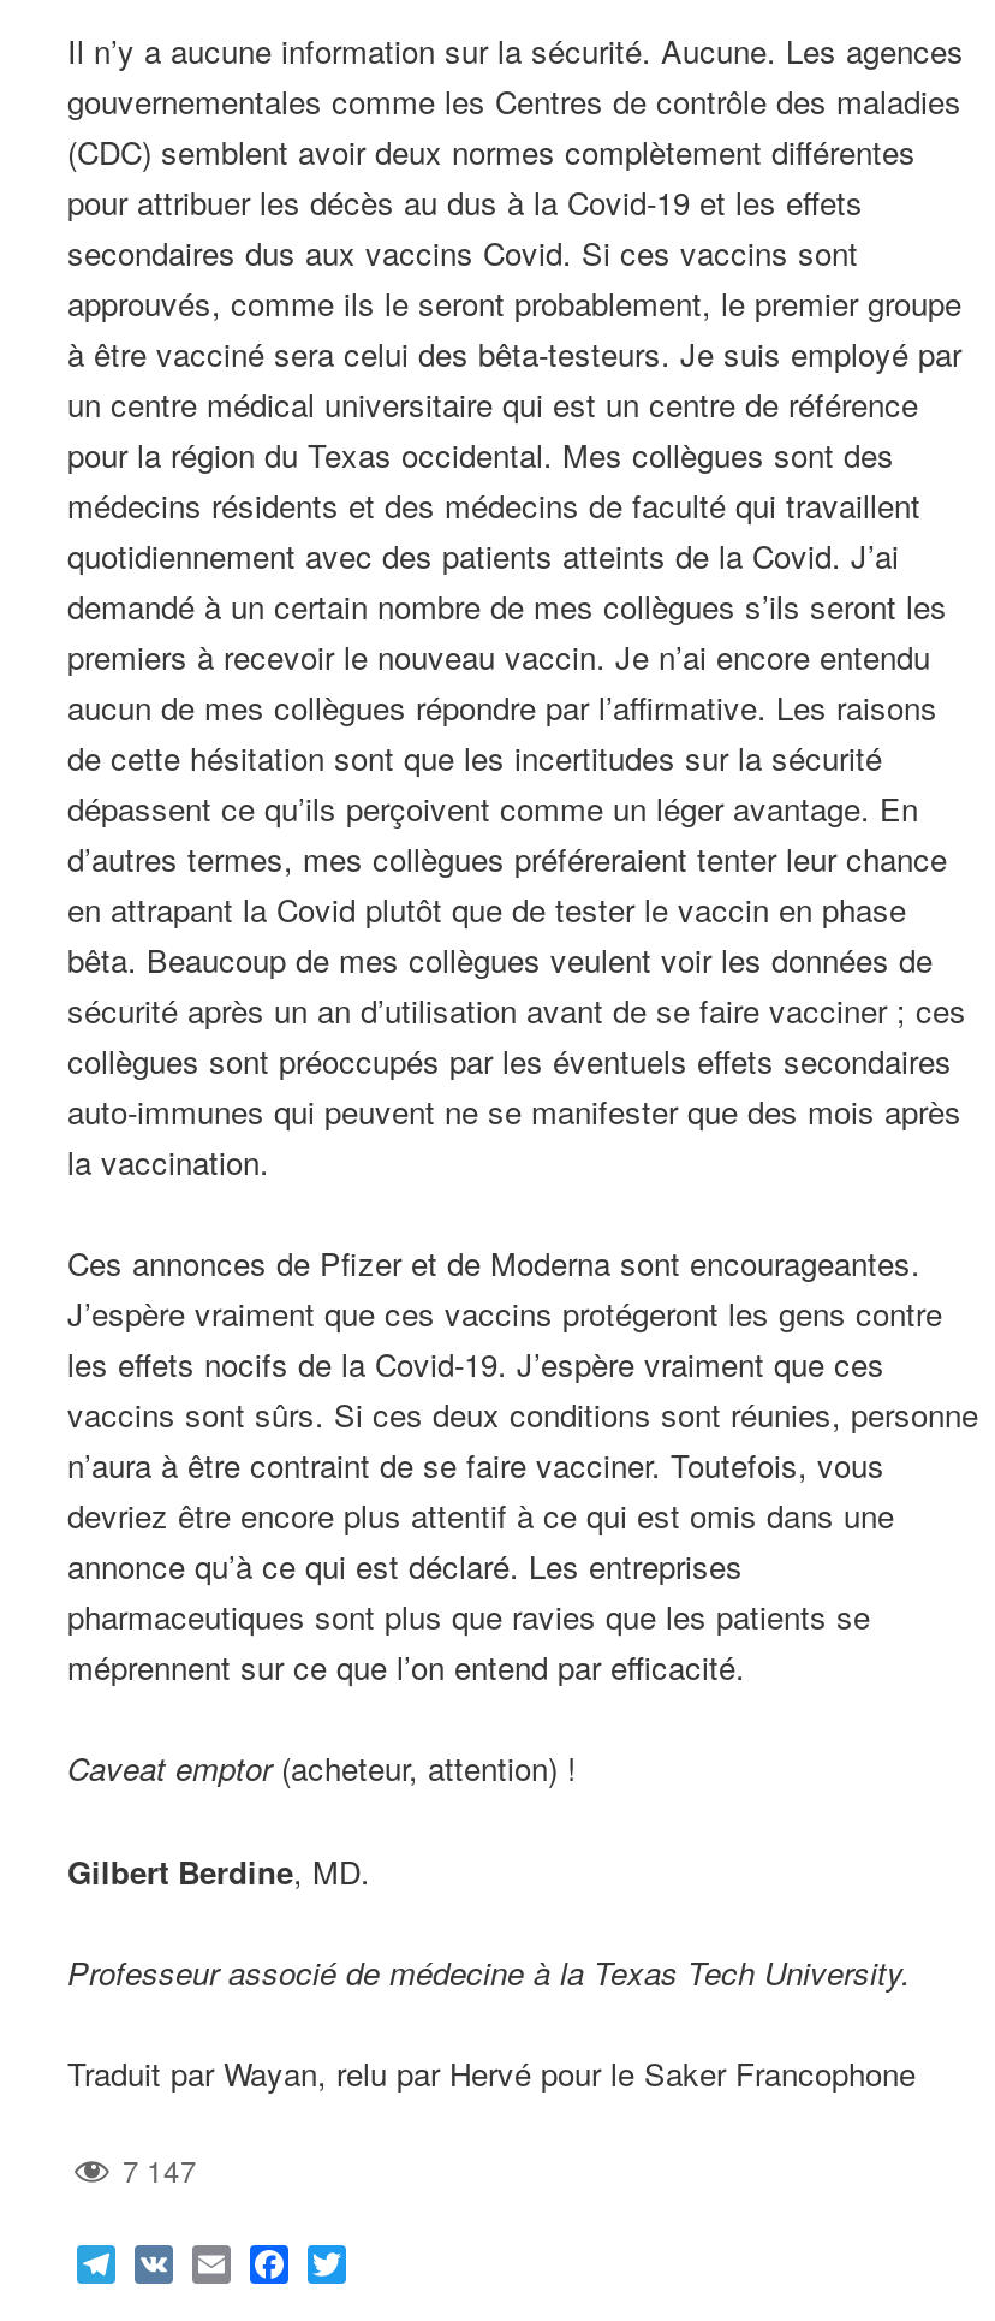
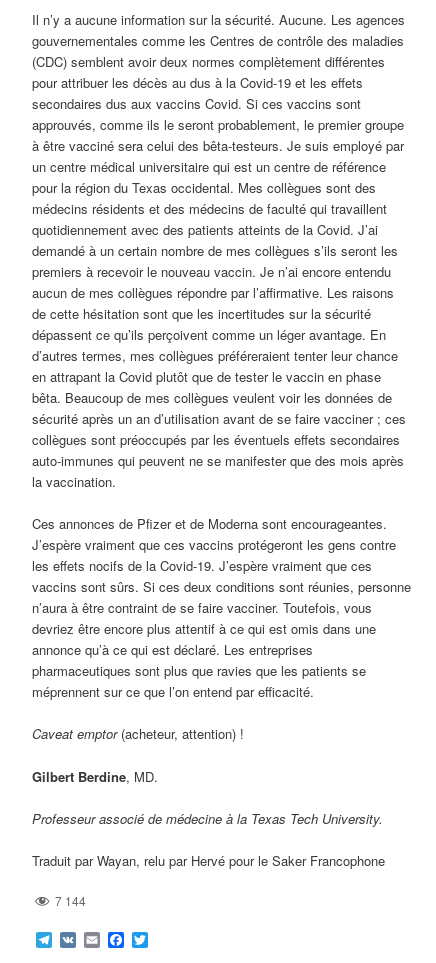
[123,2149,197,2190] 7 147 -> [55,892,86,909] 7 144

